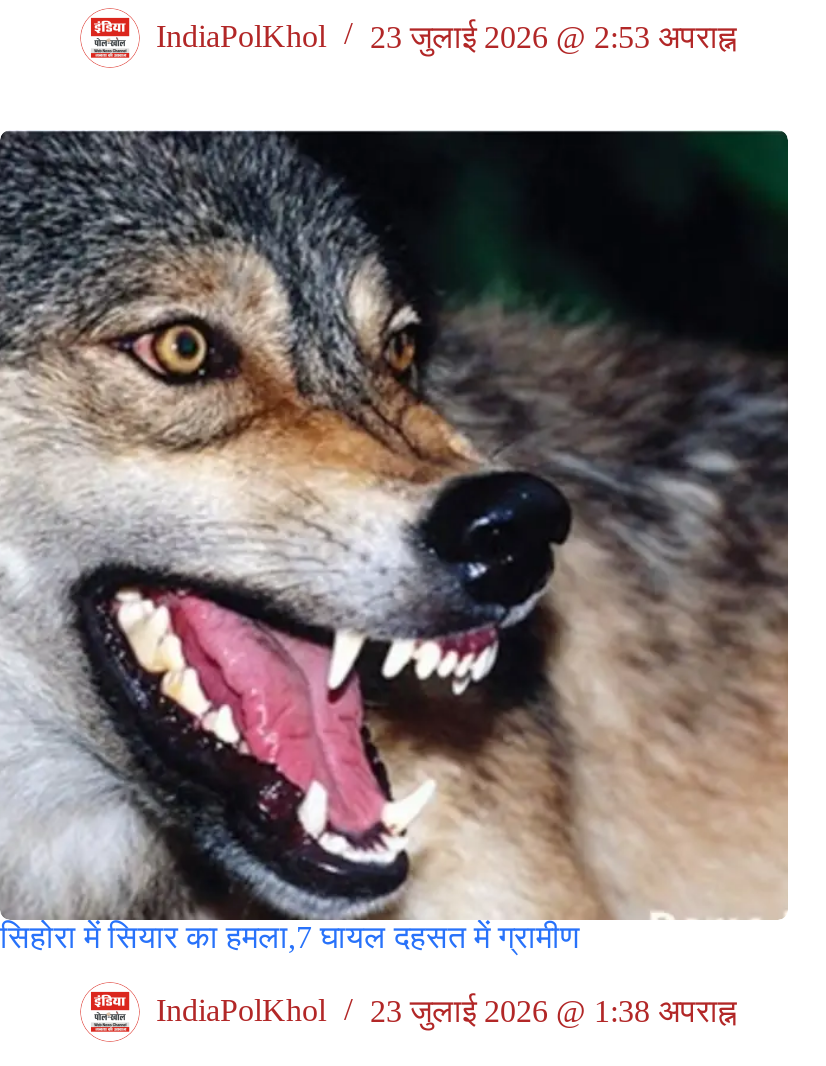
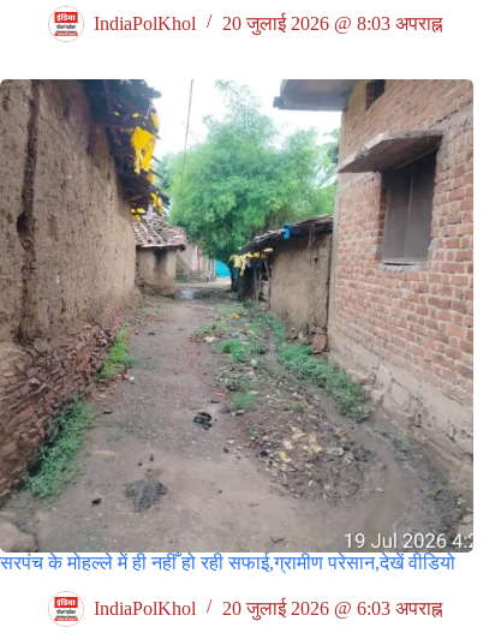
[156,20,736,54] IndiaPolKhol 23 जुलाई 2026 @ 2:53 अपराह्न -> [94,13,442,34] IndiaPolKhol 20 जुलाई 2026 @ 8:03 अपराह्न
[0,128,790,953] [image] | सिहोरा में सियार का हमला,7 घायल दहसत में ग्रामीण -> [0,78,475,573] [image] | सरपंच के मोहल्ले में ही नहीँ हो रही सफाई,ग्रामीण परेसान,देखें वीडियो
[156,994,736,1028] IndiaPolKhol 23 जुलाई 2026 @ 1:38 अपराह्न -> [94,598,442,618] IndiaPolKhol 20 जुलाई 2026 @ 6:03 अपराह्न

